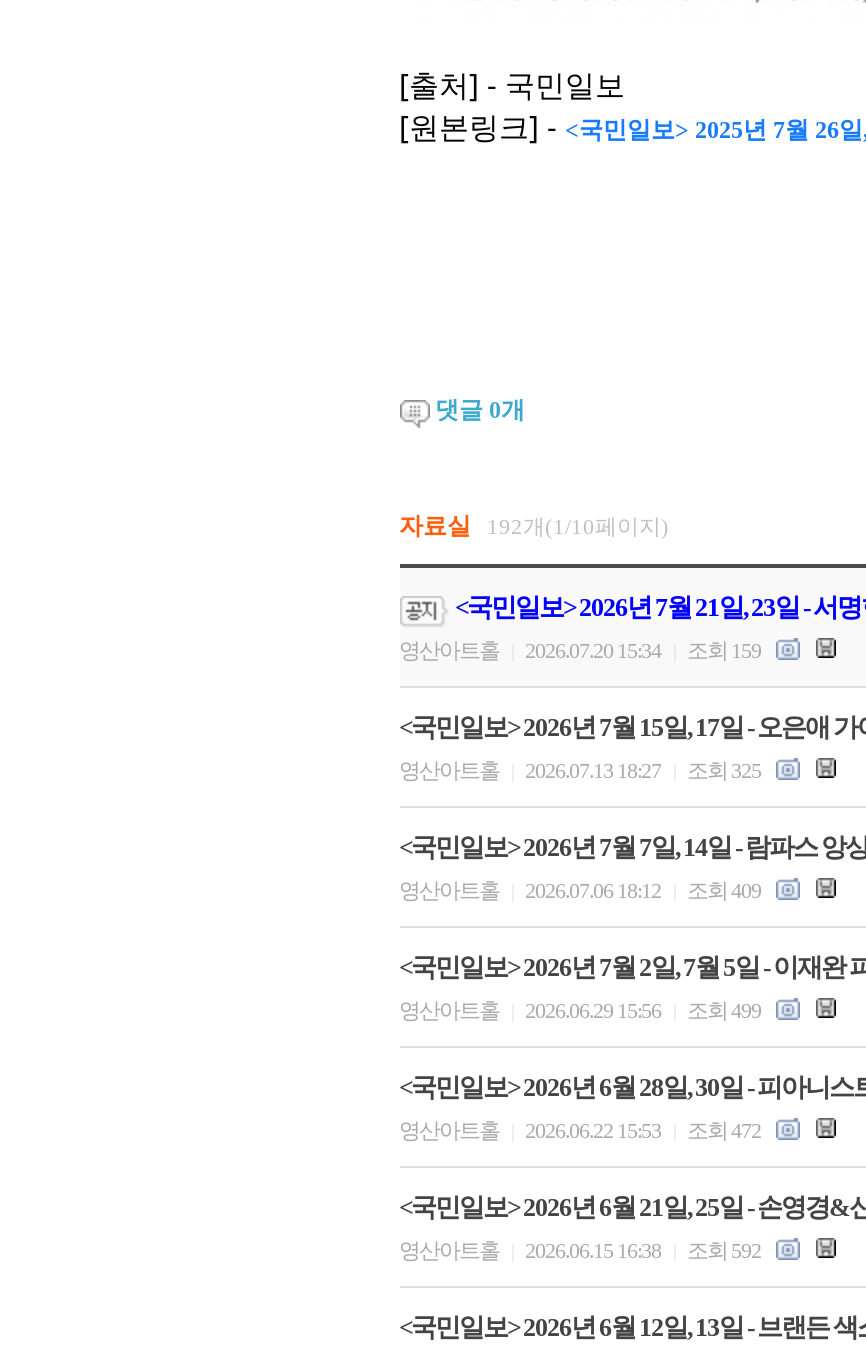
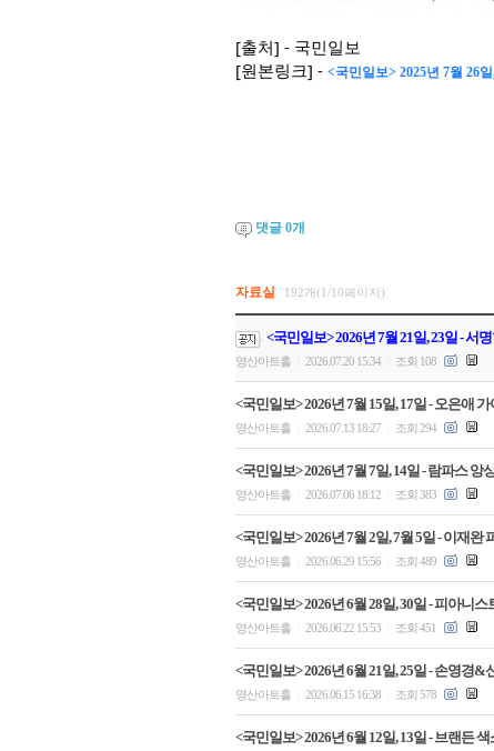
[399,638,765,662] 영산아트홀 2026.07.20 15:34 조회 159 -> [235,355,438,368] 영산아트홀 2026.07.20 15:34 조회 108
[399,758,765,782] 영산아트홀 2026.07.13 18:27 조회 325 -> [235,421,438,435] 영산아트홀 2026.07.13 18:27 조회 294
[399,878,765,902] 영산아트홀 2026.07.06 18:12 조회 409 -> [235,488,438,501] 영산아트홀 2026.07.06 18:12 조회 383
[399,998,765,1022] 영산아트홀 2026.06.29 15:56 조회 499 -> [235,555,438,568] 영산아트홀 2026.06.29 15:56 조회 489
[399,1118,765,1142] 영산아트홀 2026.06.22 15:53 조회 472 -> [235,621,438,635] 영산아트홀 2026.06.22 15:53 조회 451
[399,1238,765,1262] 영산아트홀 2026.06.15 16:38 조회 592 -> [235,688,438,701] 영산아트홀 2026.06.15 16:38 조회 578

